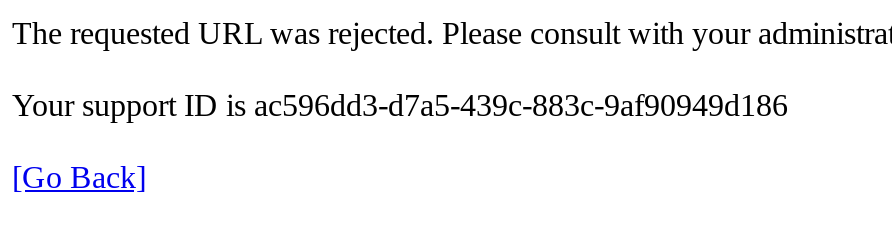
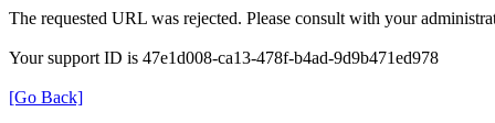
[12,88,788,122] Your support ID is ac596dd3-d7a5-439c-883c-9af90949d186 -> [9,48,439,67] Your support ID is 47e1d008-ca13-478f-b4ad-9d9b471ed978

